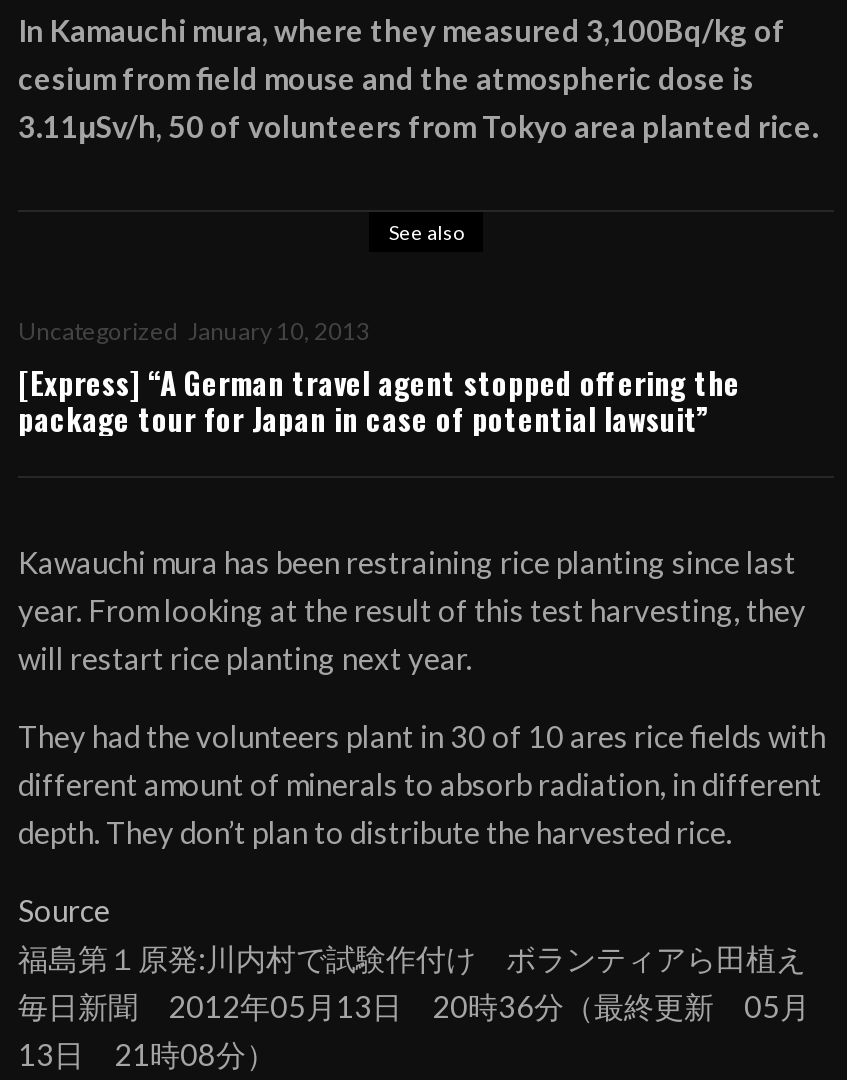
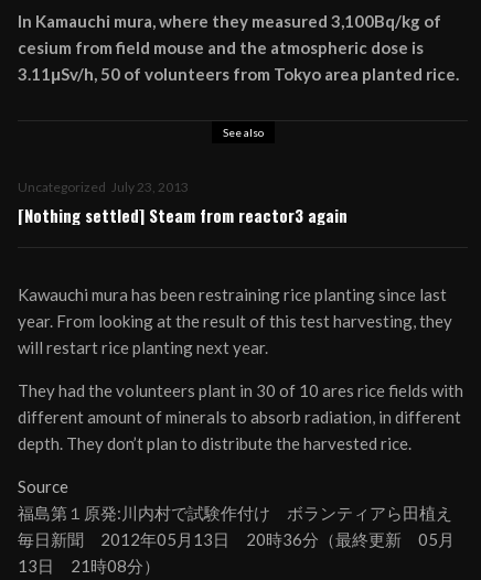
[18,316,740,440] Uncategorized January 10, 2013 | [Express] “A German travel agent stopped offering the | package tour for Japan in case of potential lawsuit” -> [18,179,348,227] Uncategorized July 23, 2013 | [Nothing settled] Steam from reactor3 again

